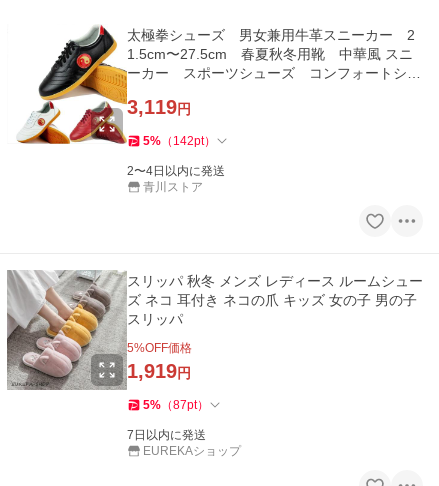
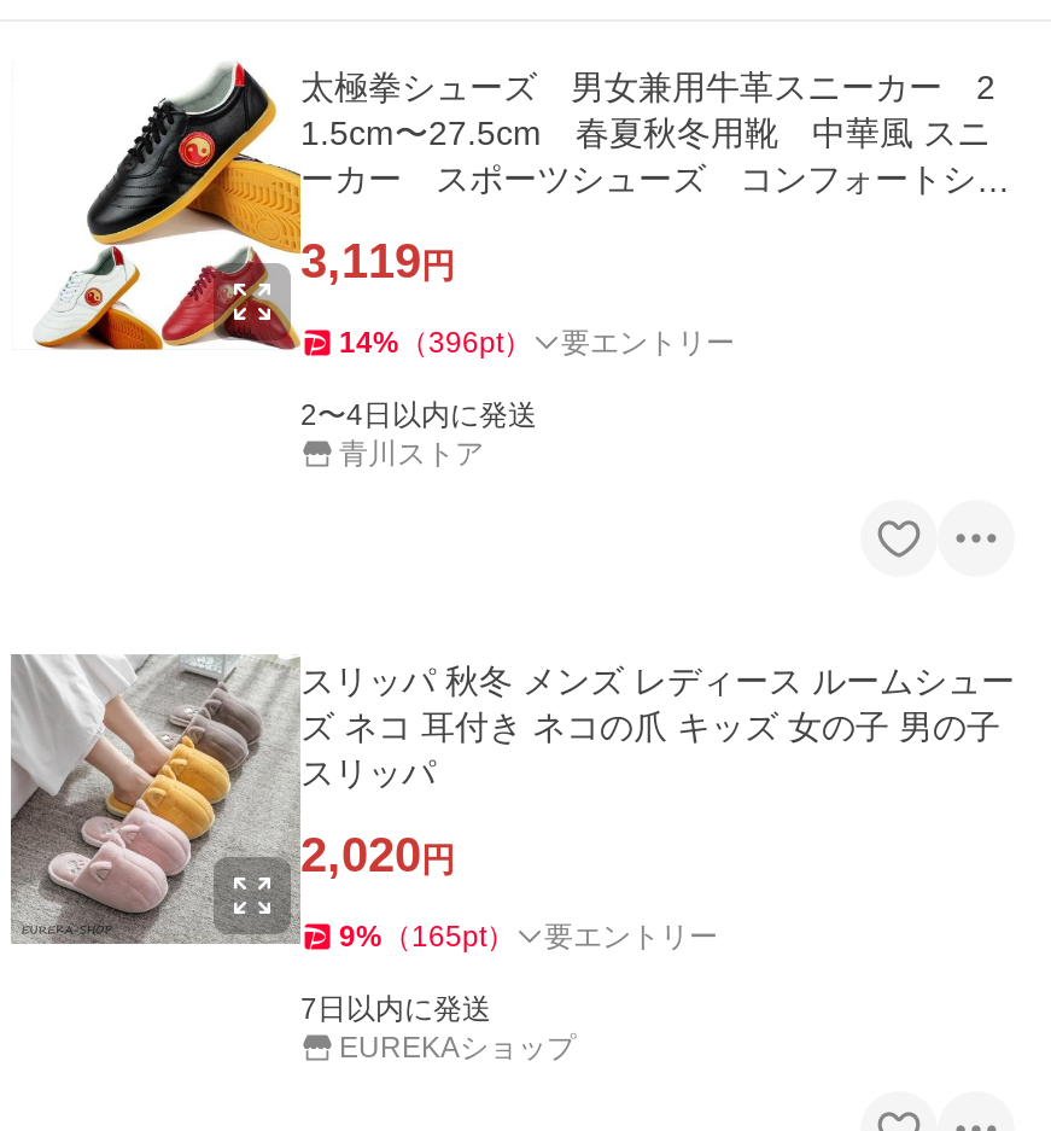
[143,134,216,148] 5%（142pt） -> [339,327,735,361] 14%（396pt） | 要エントリー
[127,341,192,382] 5%OFF価格 | 1,919円 -> [300,828,455,881] 2,020円
[143,398,209,412] 5%（87pt） -> [339,919,718,953] 9%（165pt） | 要エントリー

